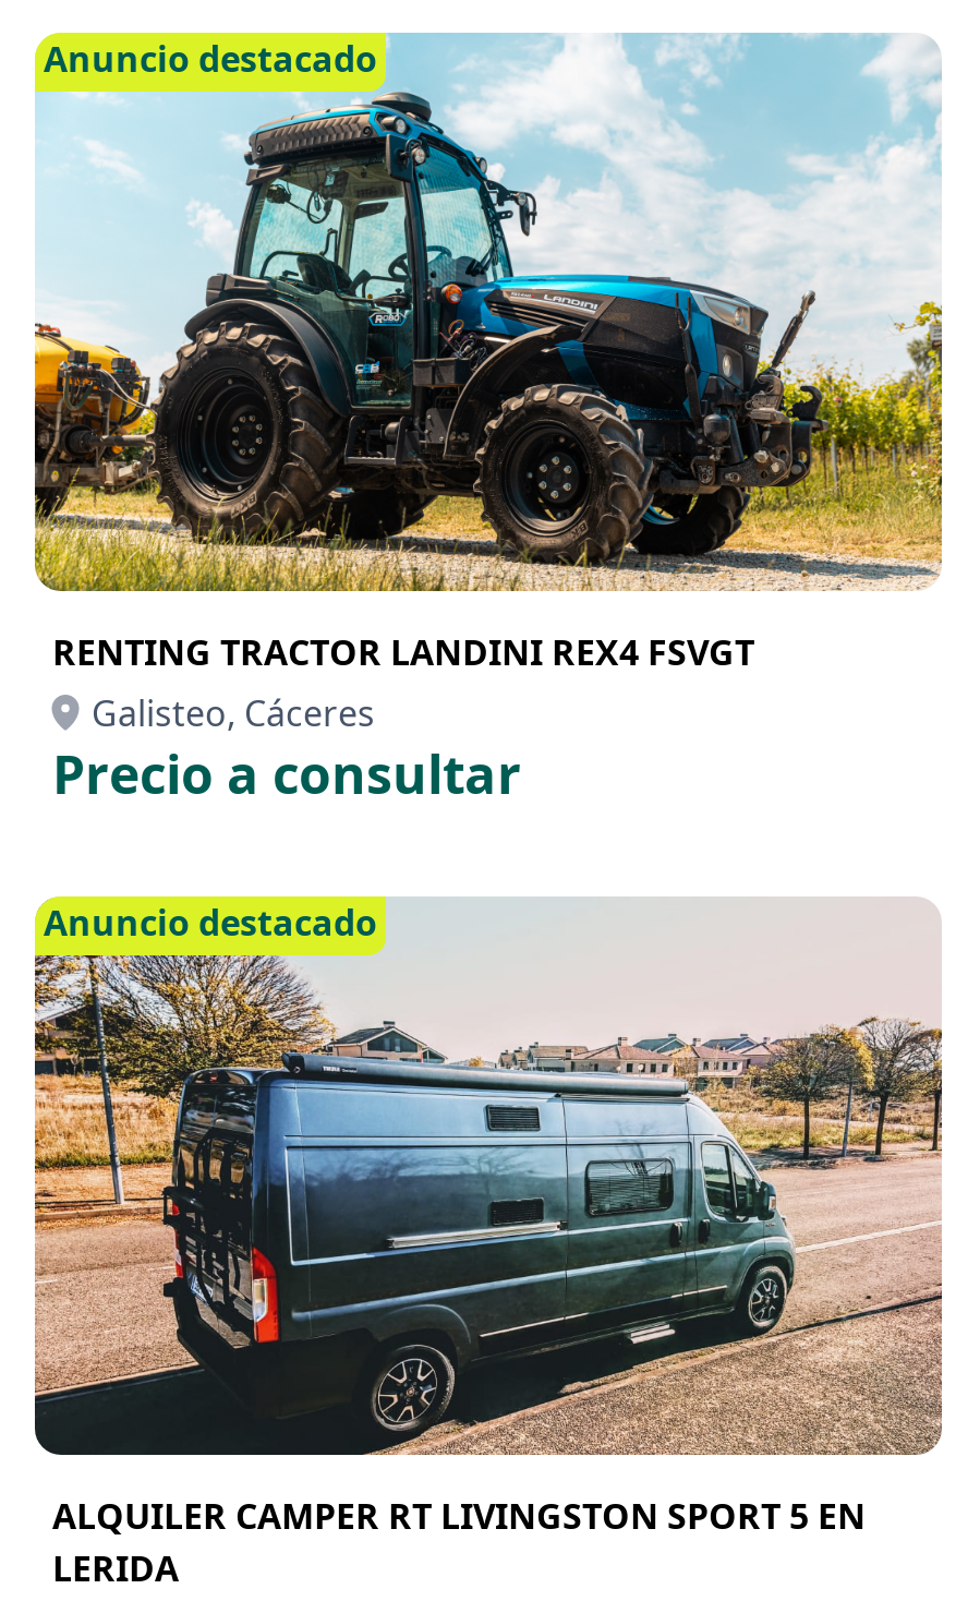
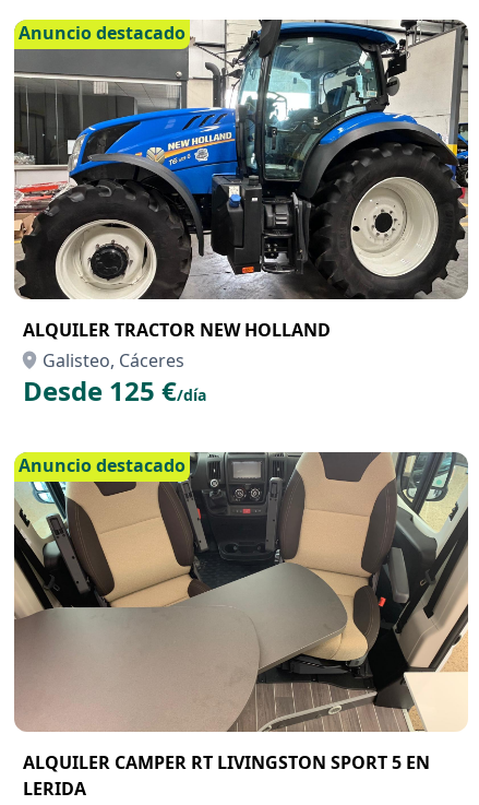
[33,33,944,676] [image] | RENTING TRACTOR LANDINI REX4 FSVGT -> [13,19,469,342] [image] | ALQUILER TRACTOR NEW HOLLAND
[52,737,521,809] Precio a consultar -> [23,372,206,409] Desde 125 €/día
[33,896,944,1457] [image] -> [13,451,469,732] [image]

